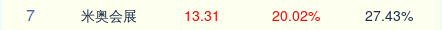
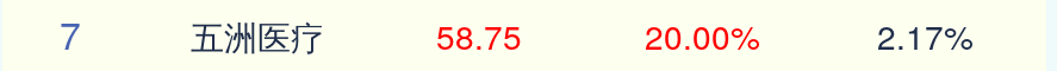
[81,5,413,25] 米奥会展 | 13.31 | 20.02% | 27.43% -> [191,13,972,60] 五洲医疗 | 58.75 | 20.00% | 2.17%

